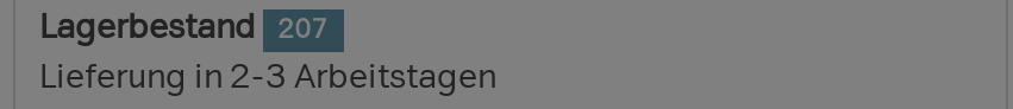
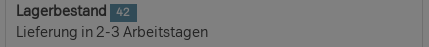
[39,7,328,47] Lagerbestand 207 -> [16,3,130,20] Lagerbestand 42

